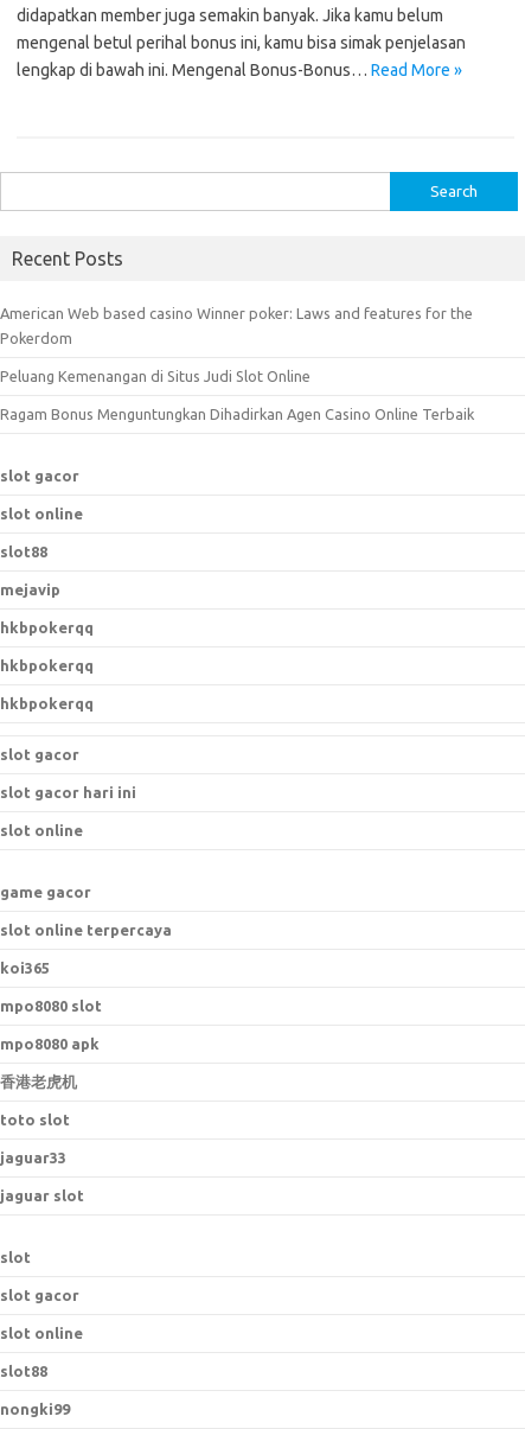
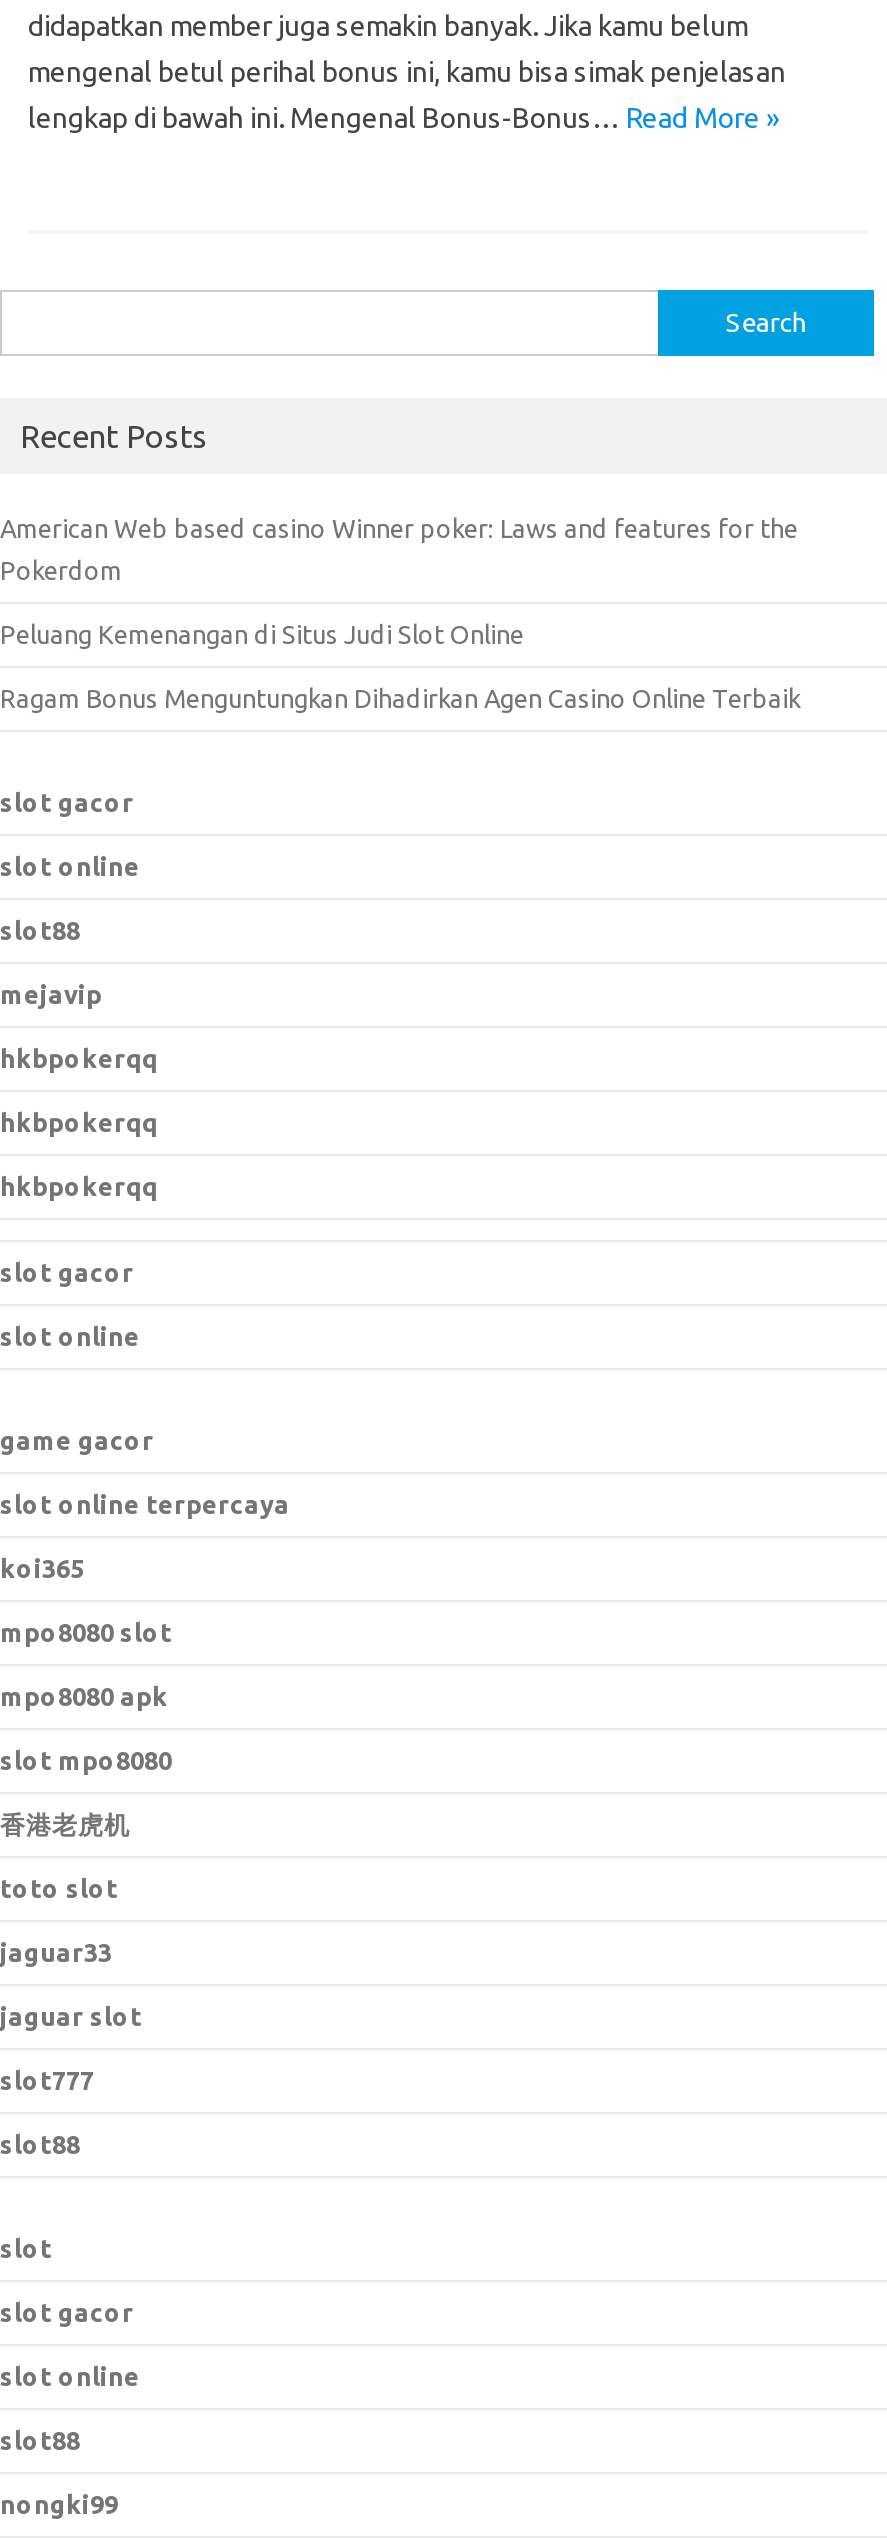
[0,784,136,800] slot gacor hari ini -> none
moved [0,822,172,1052] -> [0,1322,290,1710]: slot online | game gacor | slot online terpercaya | koi365 | mpo8080 slot | mpo8080 apk
none -> [0,1746,172,1774] slot mpo8080
none -> [0,2066,94,2158] slot777 | slot88

